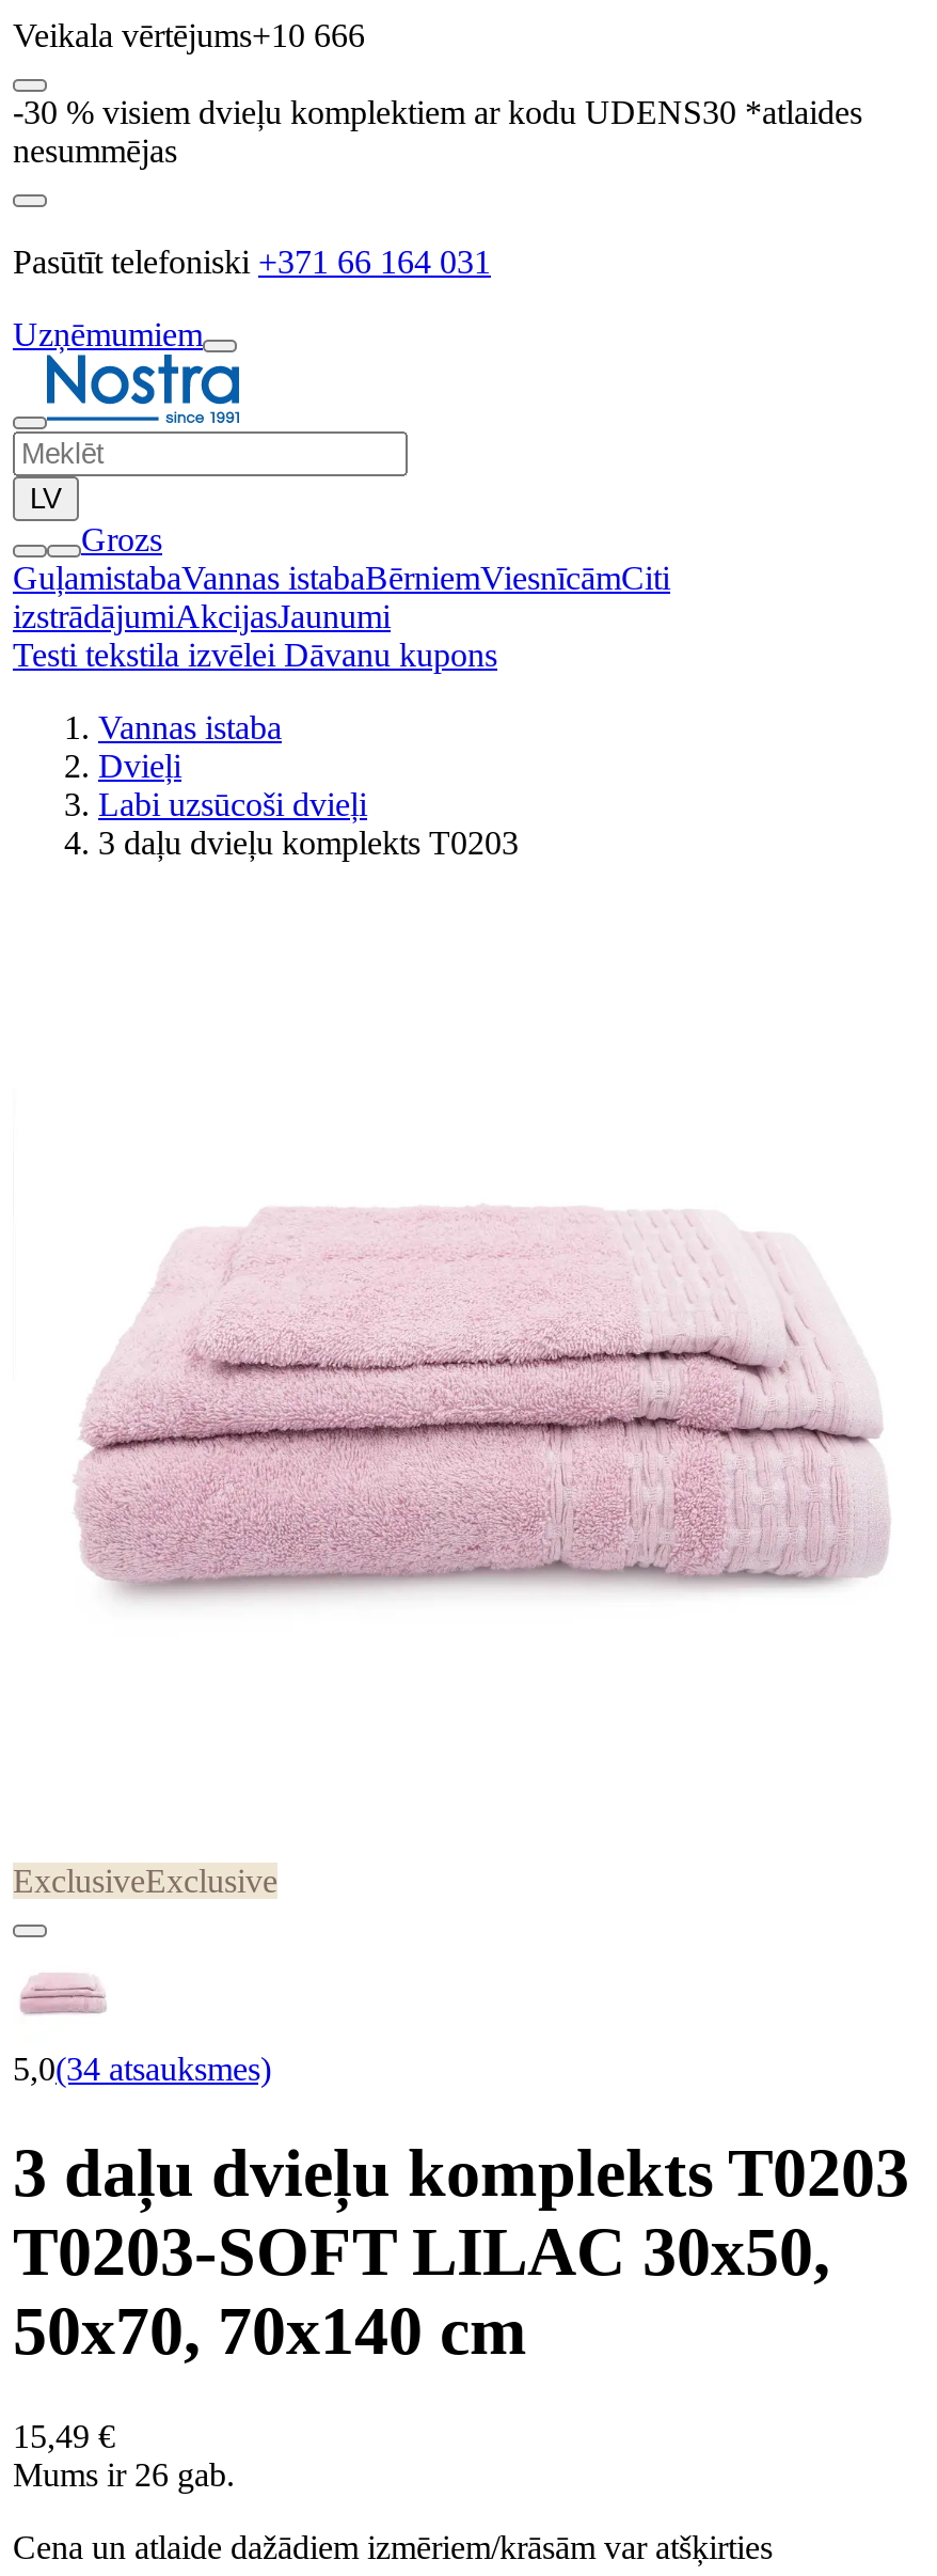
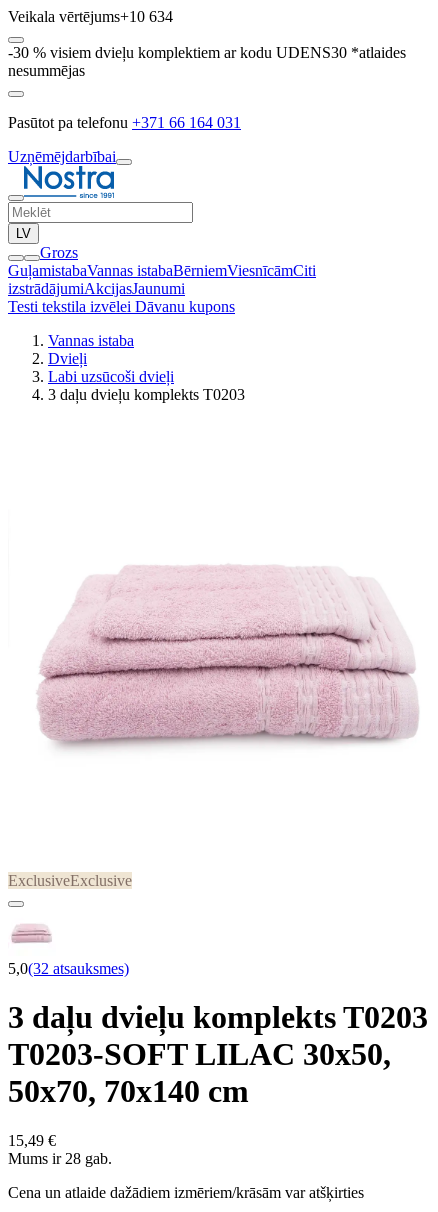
[13,17,365,53] Veikala vērtējums+10 666 -> [8,8,173,25] Veikala vērtējums+10 634
[13,244,491,280] Pasūtīt telefoniski +371 66 164 031 -> [8,114,241,131] Pasūtot pa telefonu +371 66 164 031
[13,316,203,352] Uzņēmumiem -> [8,148,116,165] Uzņēmējdarbībai
[13,2051,271,2087] 5,0(34 atsauksmes) -> [8,960,129,977] 5,0(32 atsauksmes)
[13,2456,235,2492] Mums ir 26 gab. -> [8,1150,112,1167] Mums ir 28 gab.

